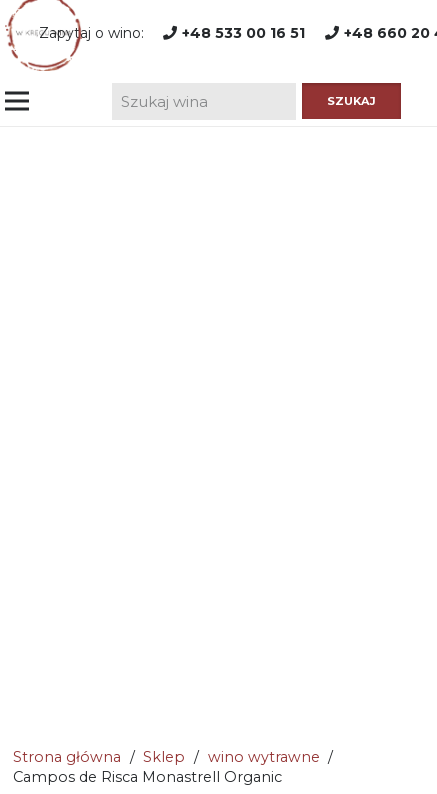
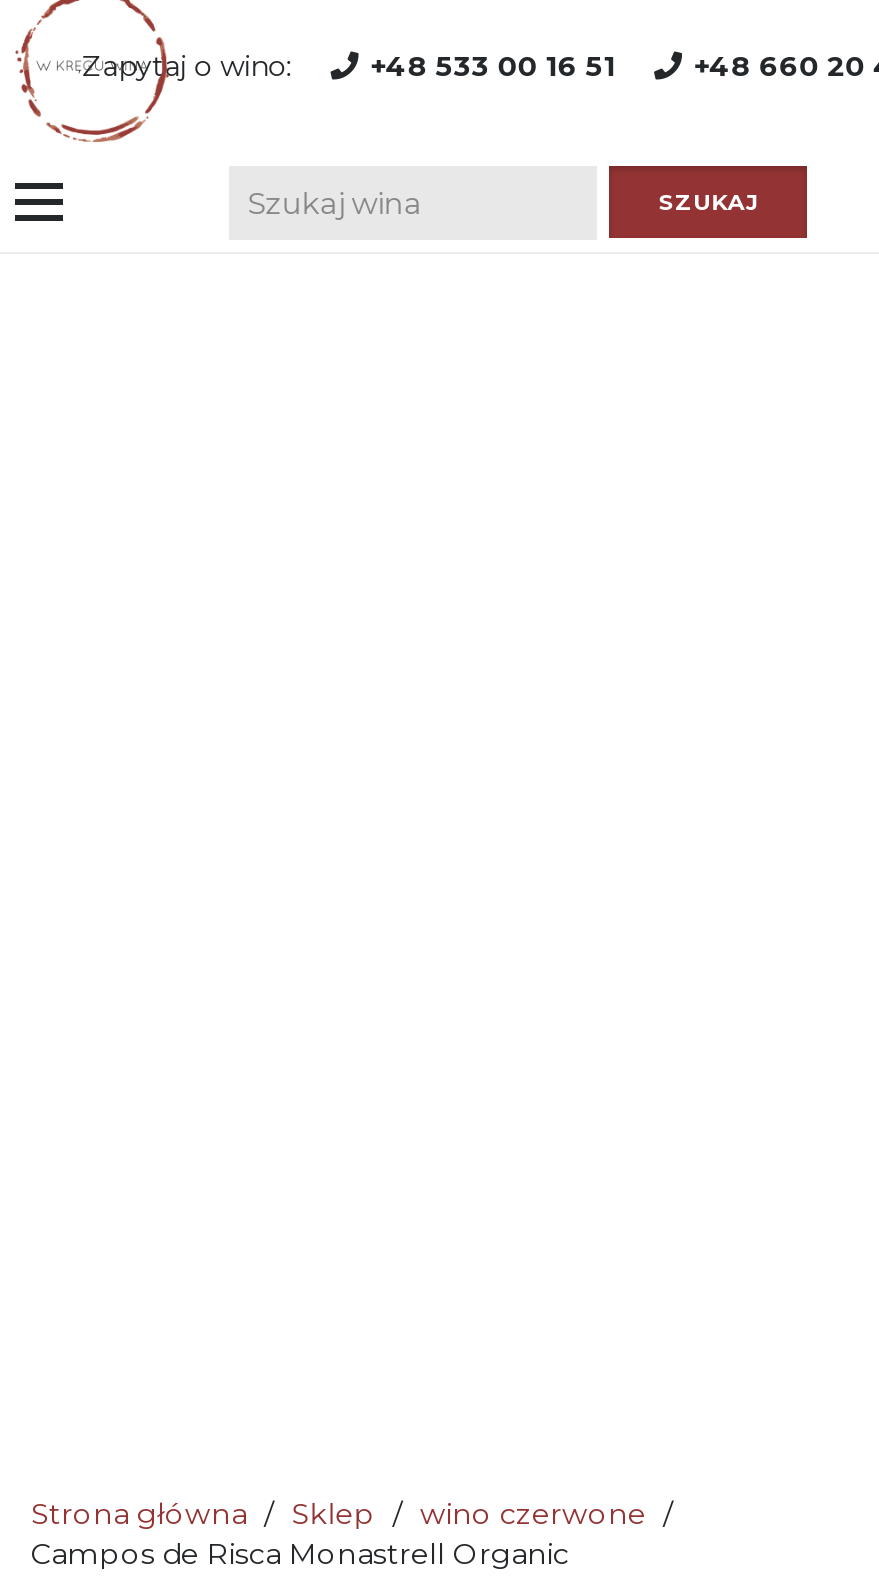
[13,748,333,766] Strona główna / Sklep / wino wytrawne / -> [31,1496,673,1532] Strona główna / Sklep / wino czerwone /

